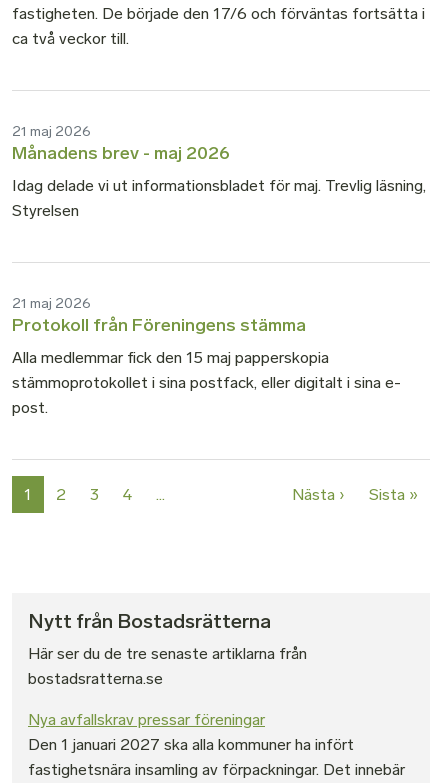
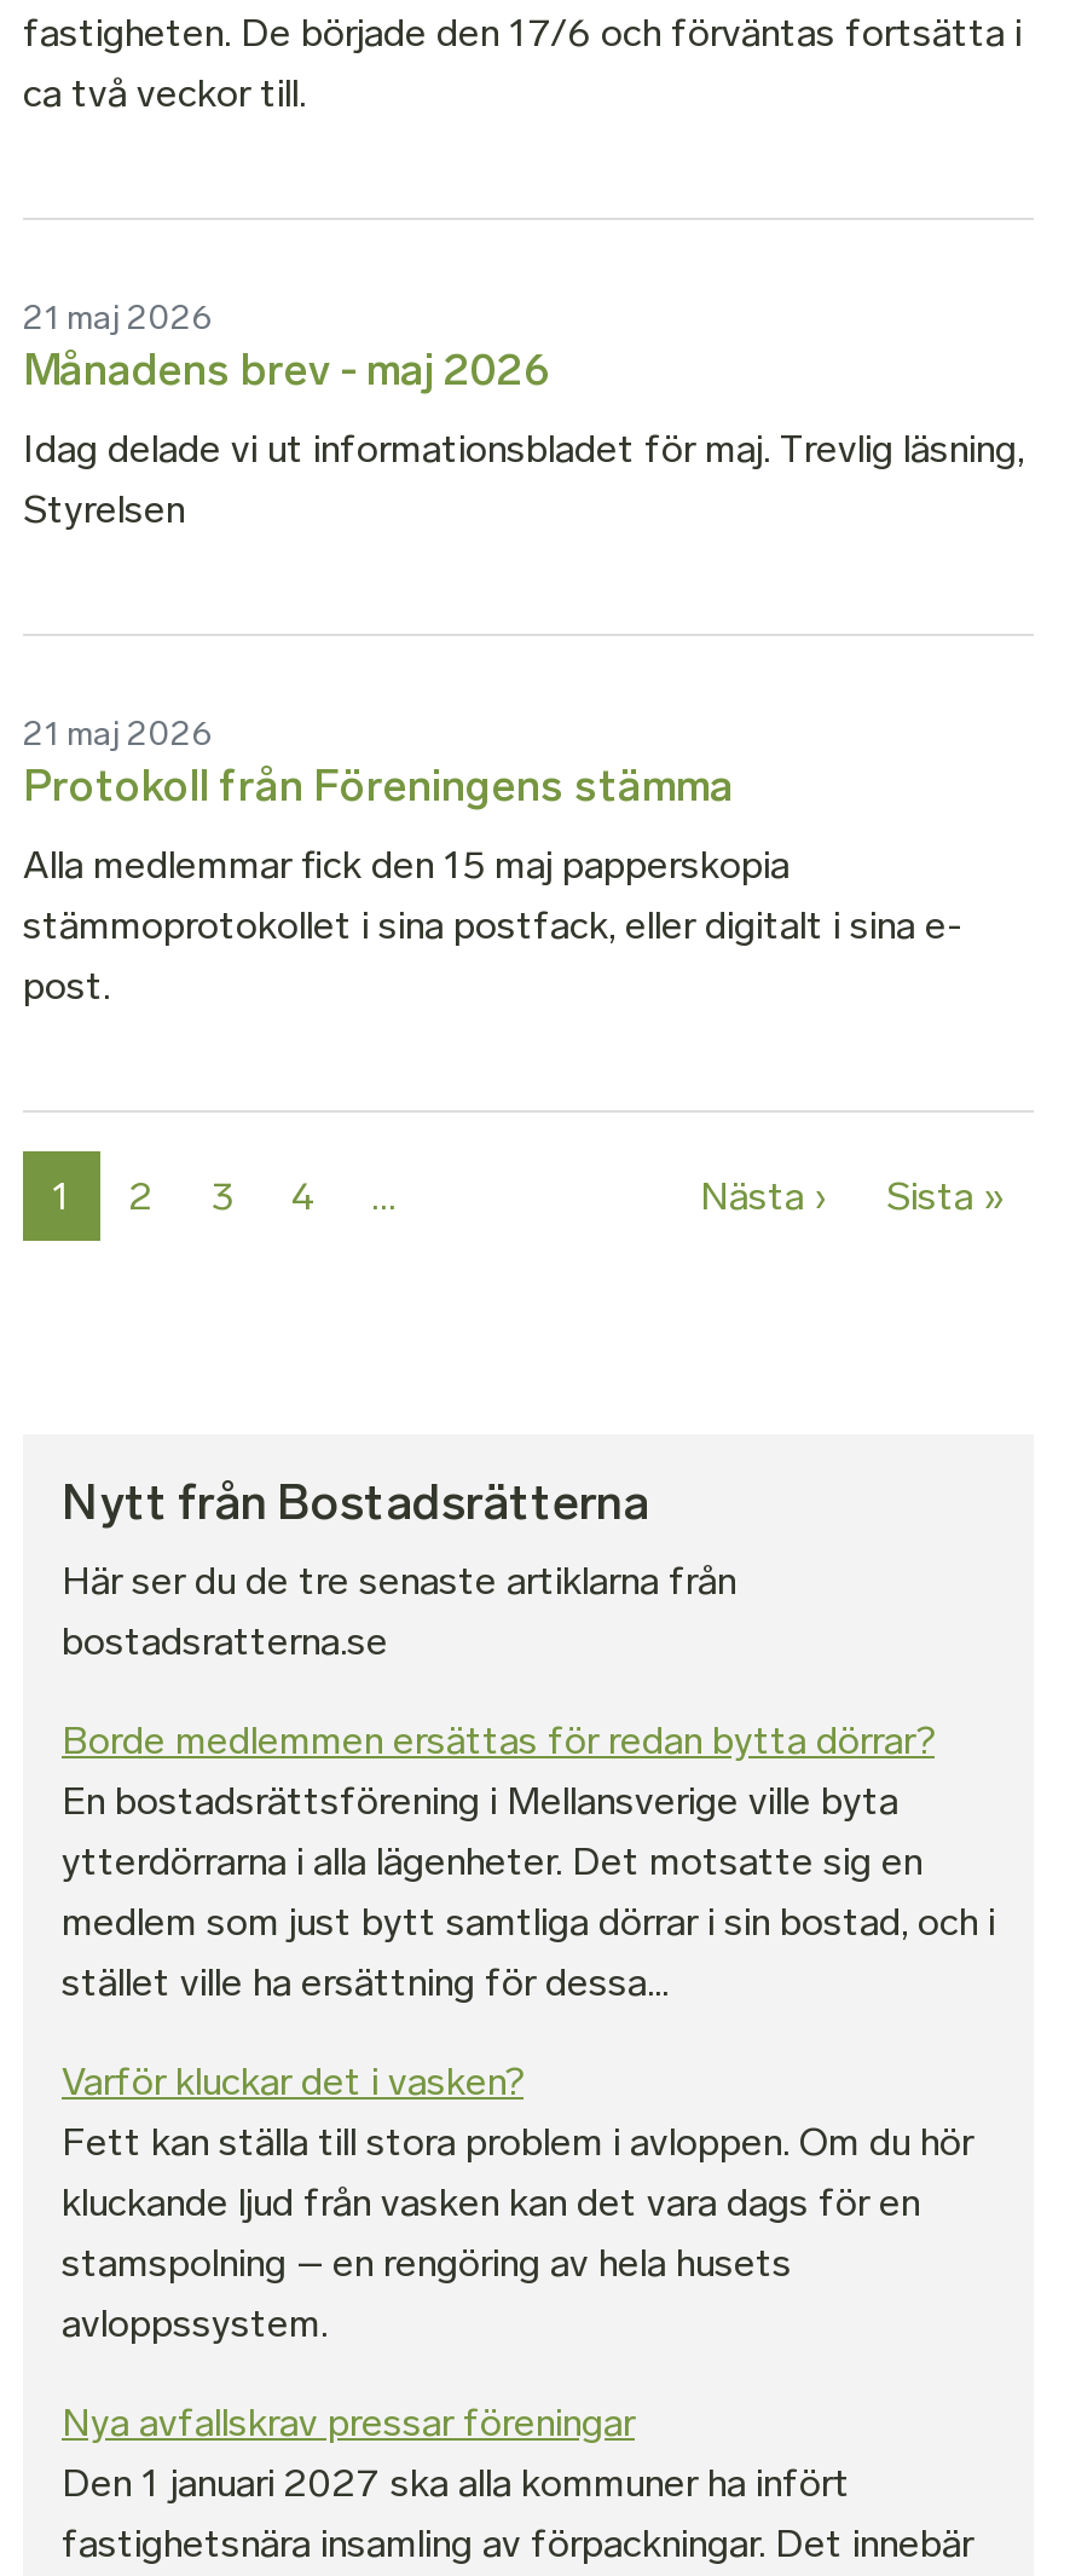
none -> [62,1717,995,2346] Borde medlemmen ersättas för redan bytta dörrar? | En bostadsrättsförening i Mellansverige ville byta | ytterdörrarna i alla lägenheter. Det motsatte sig en | medlem som just bytt samtliga dörrar i sin bostad, och i | stället ville ha ersättning för dessa... | Varför kluckar det i vasken? | Fett kan ställa till stora problem i avloppen. Om du hör | kluckande ljud från vasken kan det vara dags för en | stamspolning – en rengöring av hela husets | avloppssystem.

